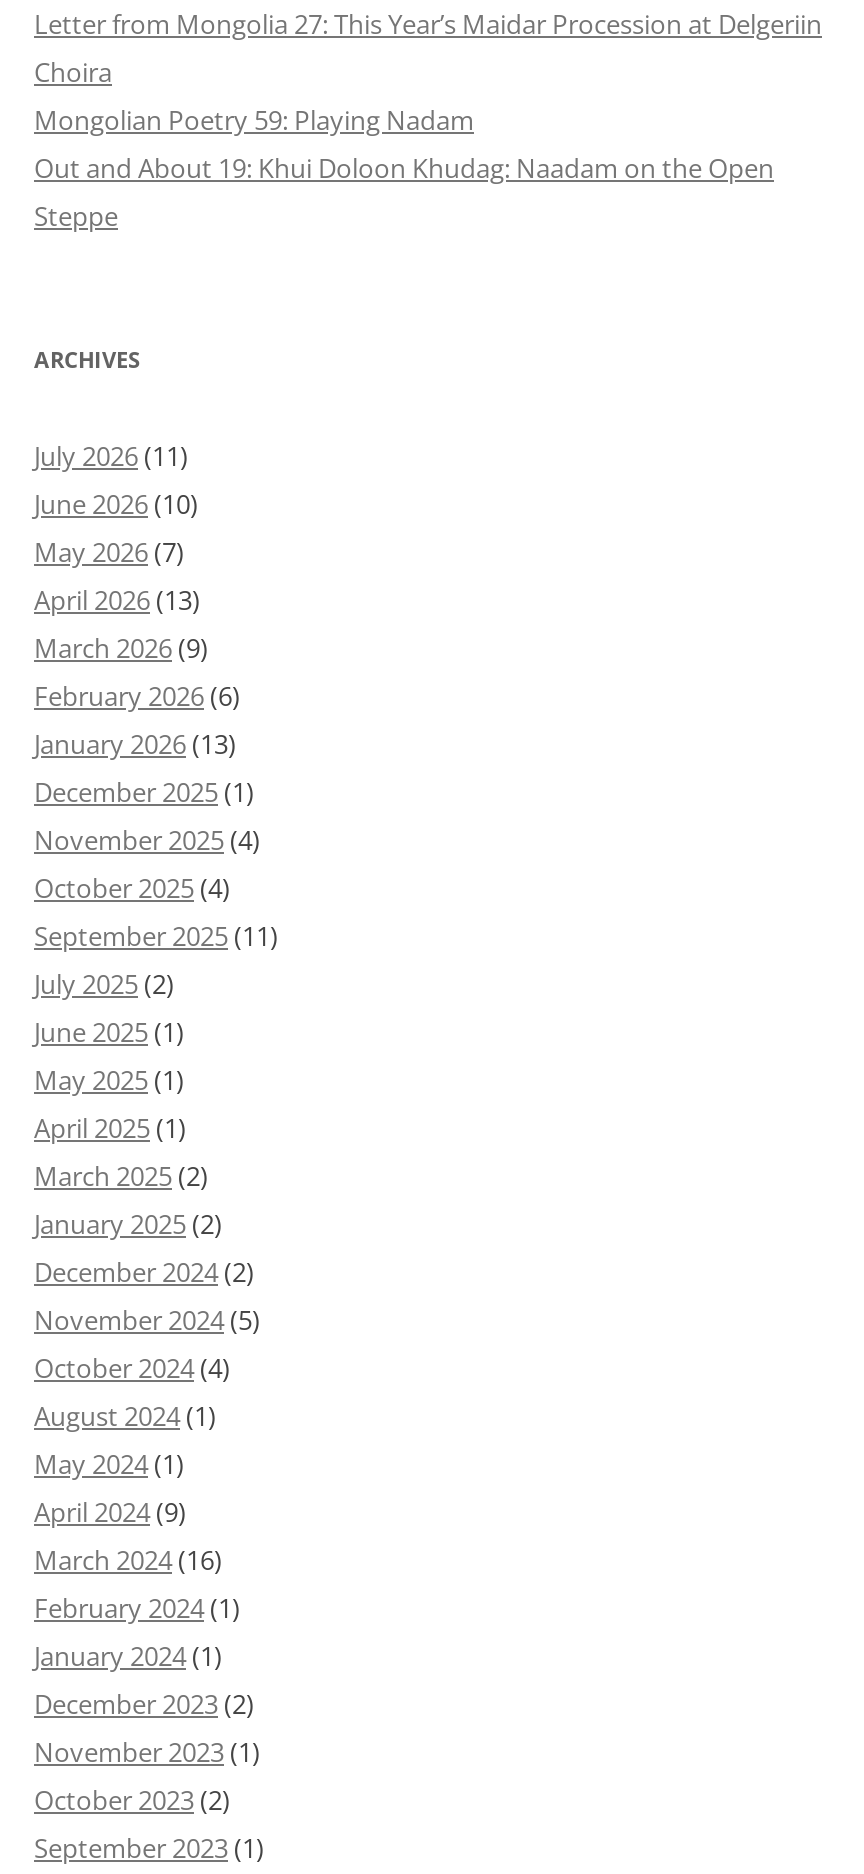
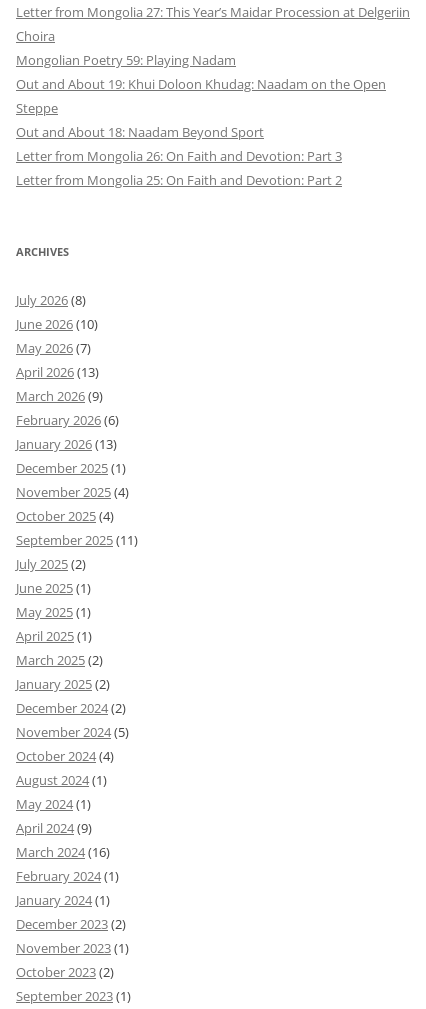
none -> [16,123,342,189] Out and About 18: Naadam Beyond Sport | Letter from Mongolia 26: On Faith and Devotion: Part 3 | Letter from Mongolia 25: On Faith and Devotion: Part 2
[34,438,188,474] July 2026 (11) -> [16,291,86,309] July 2026 (8)

